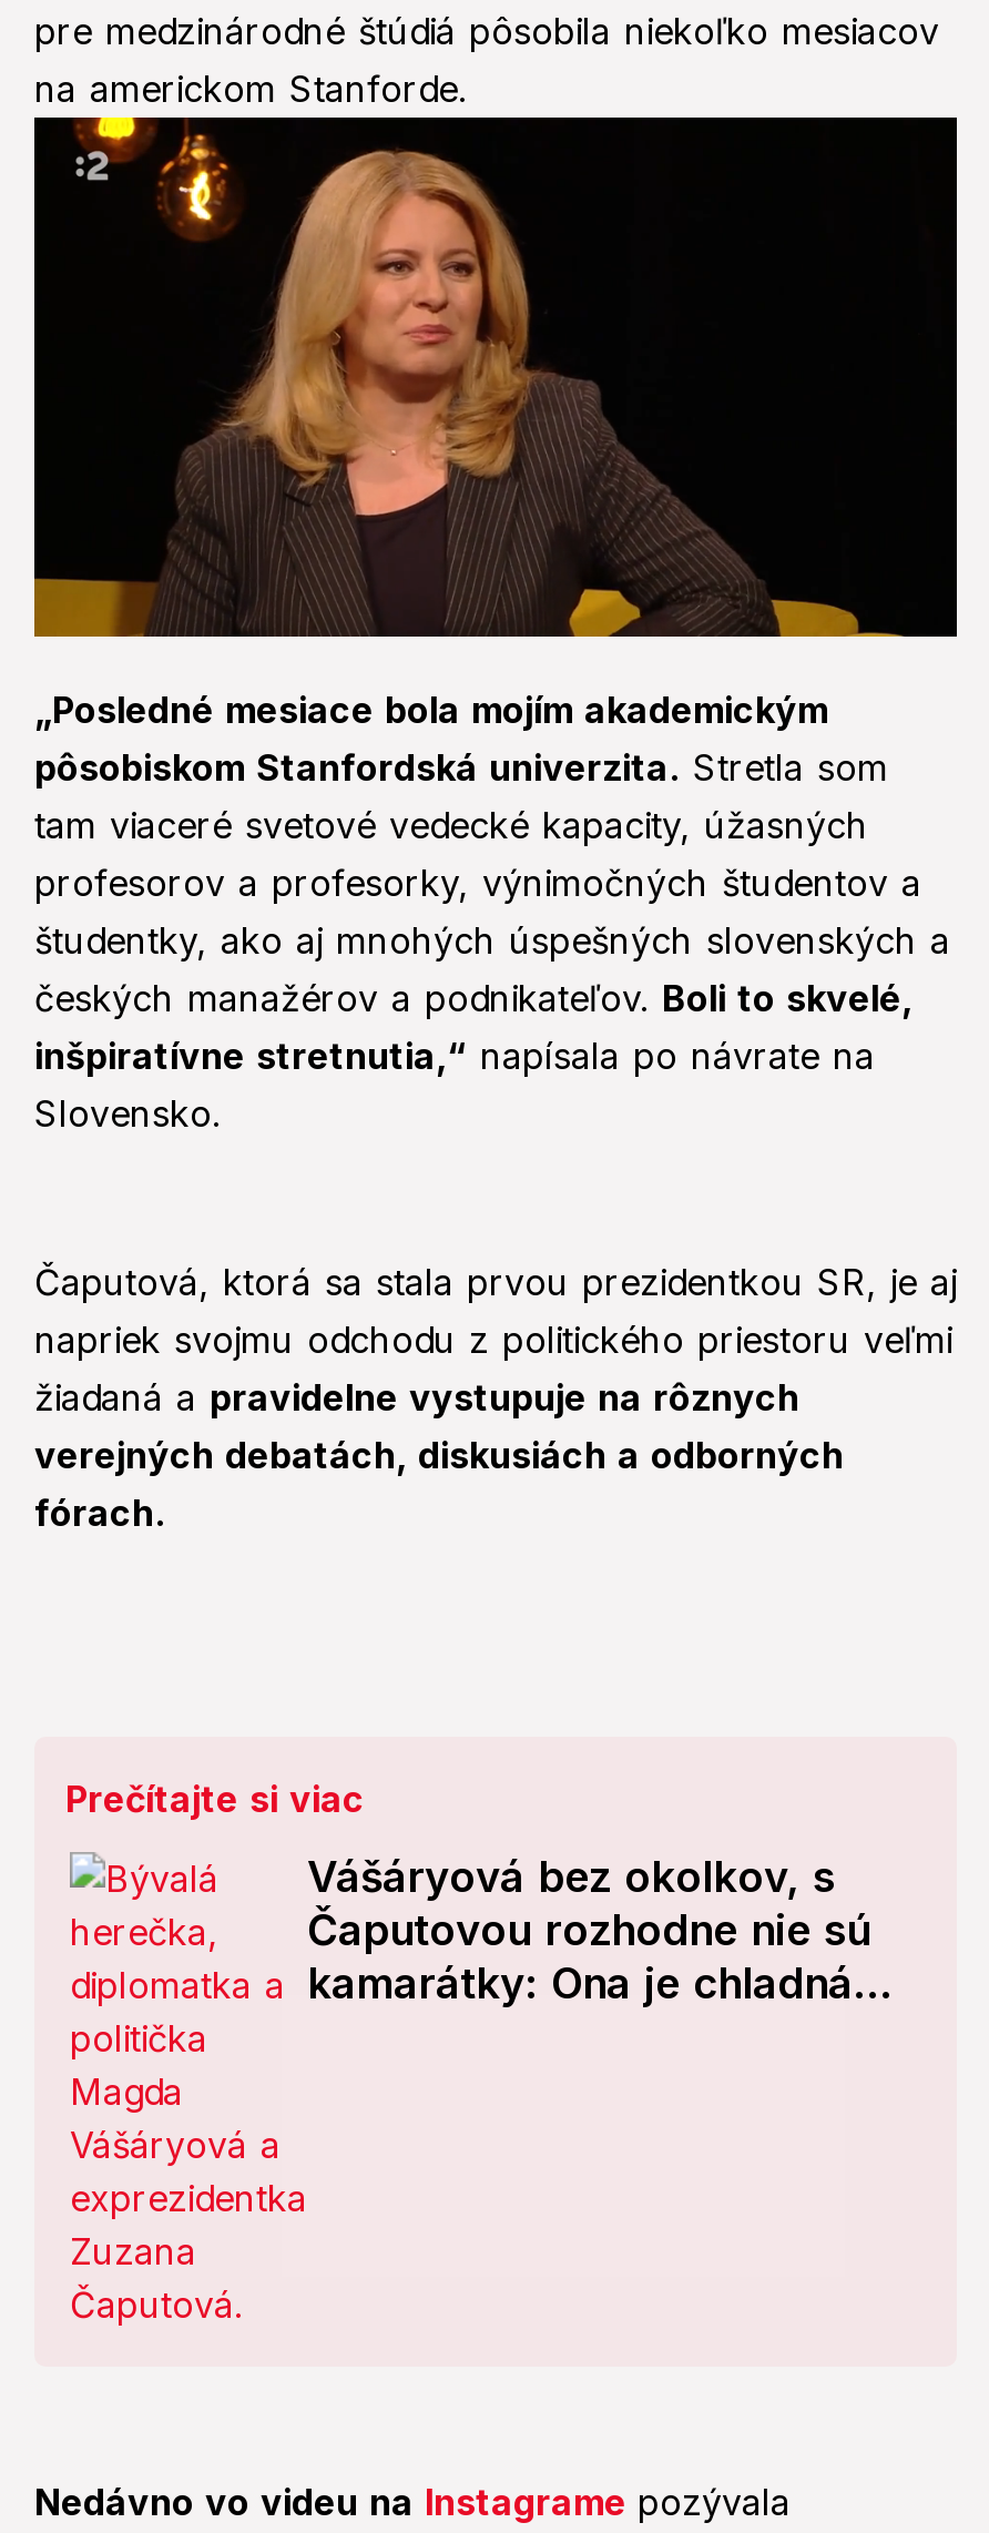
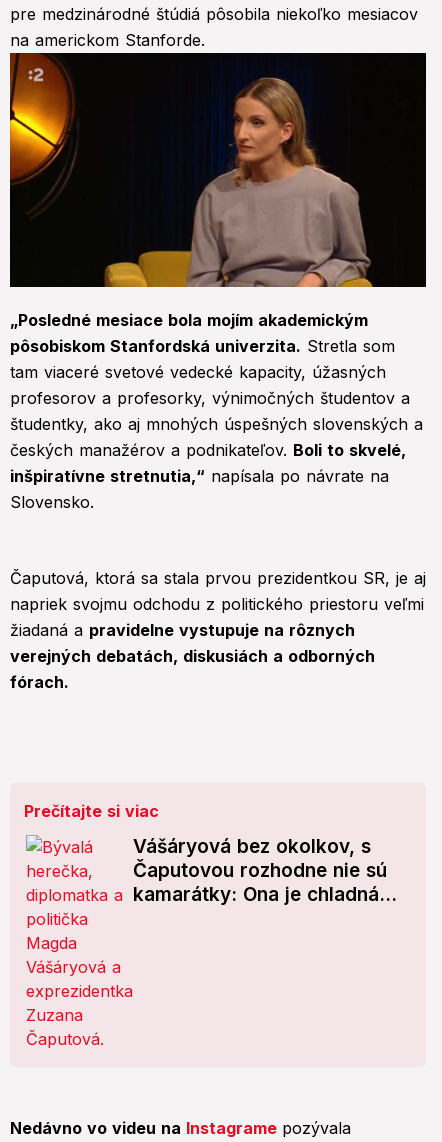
[32,118,901,639] [image] -> [9,53,400,288] [image]

